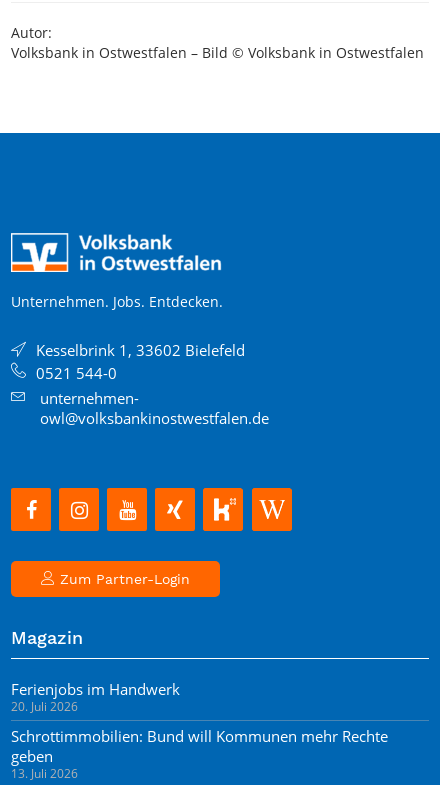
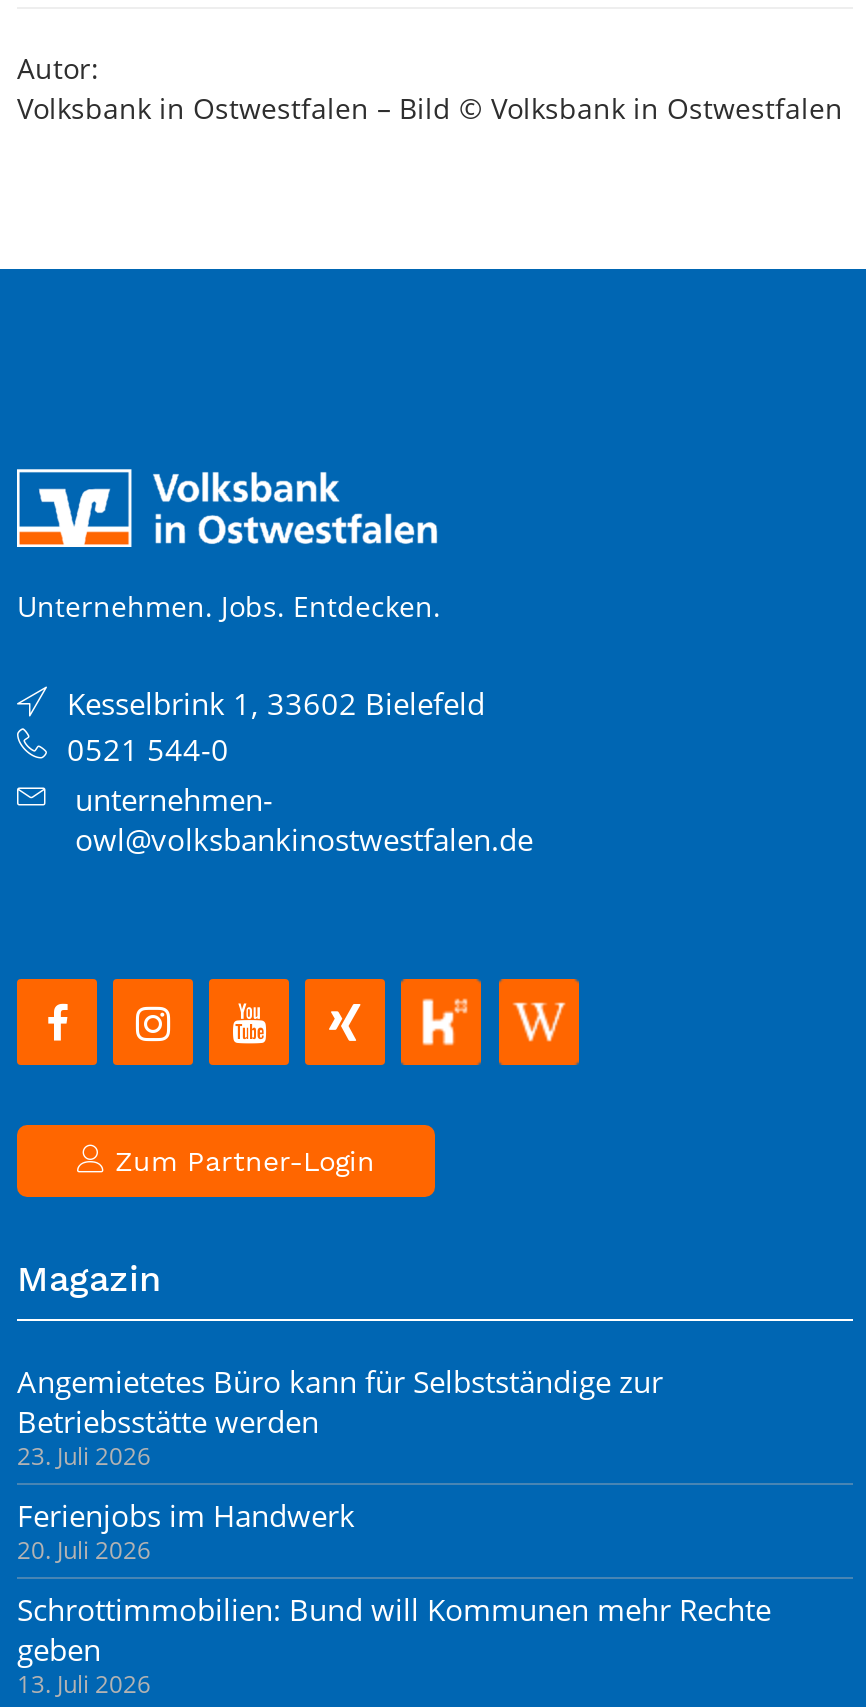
none -> [17,1361,663,1473] Angemietetes Büro kann für Selbstständige zur | Betriebsstätte werden | 23. Juli 2026

